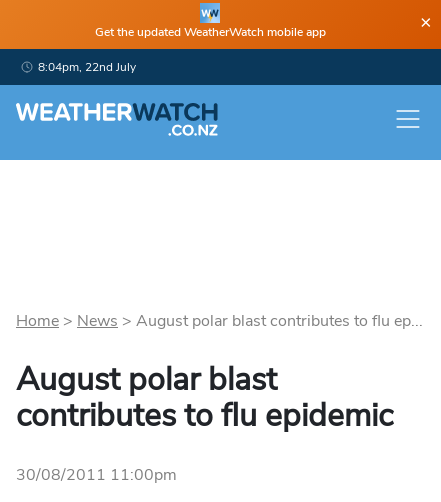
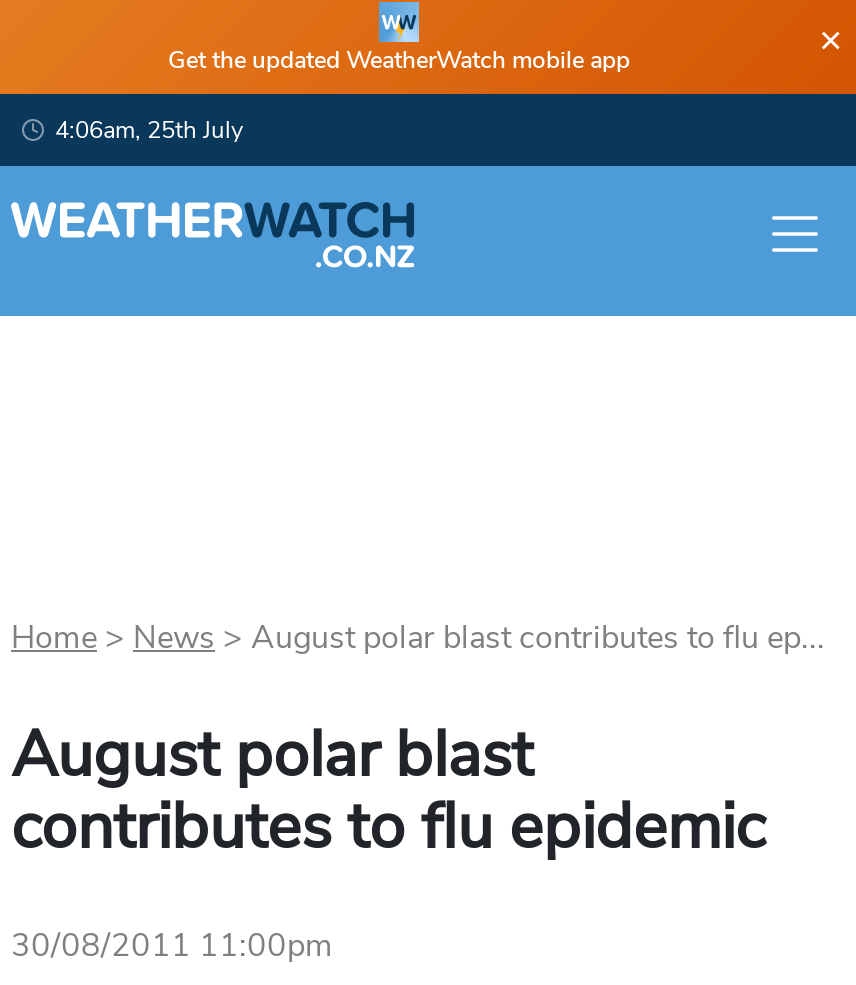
[38,59,136,75] 8:04pm, 22nd July -> [55,114,243,146] 4:06am, 25th July

